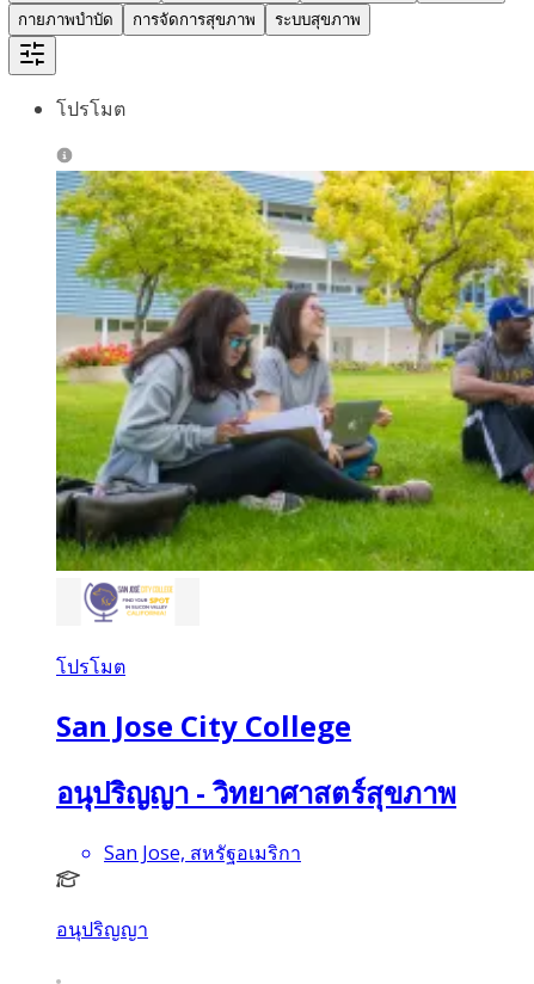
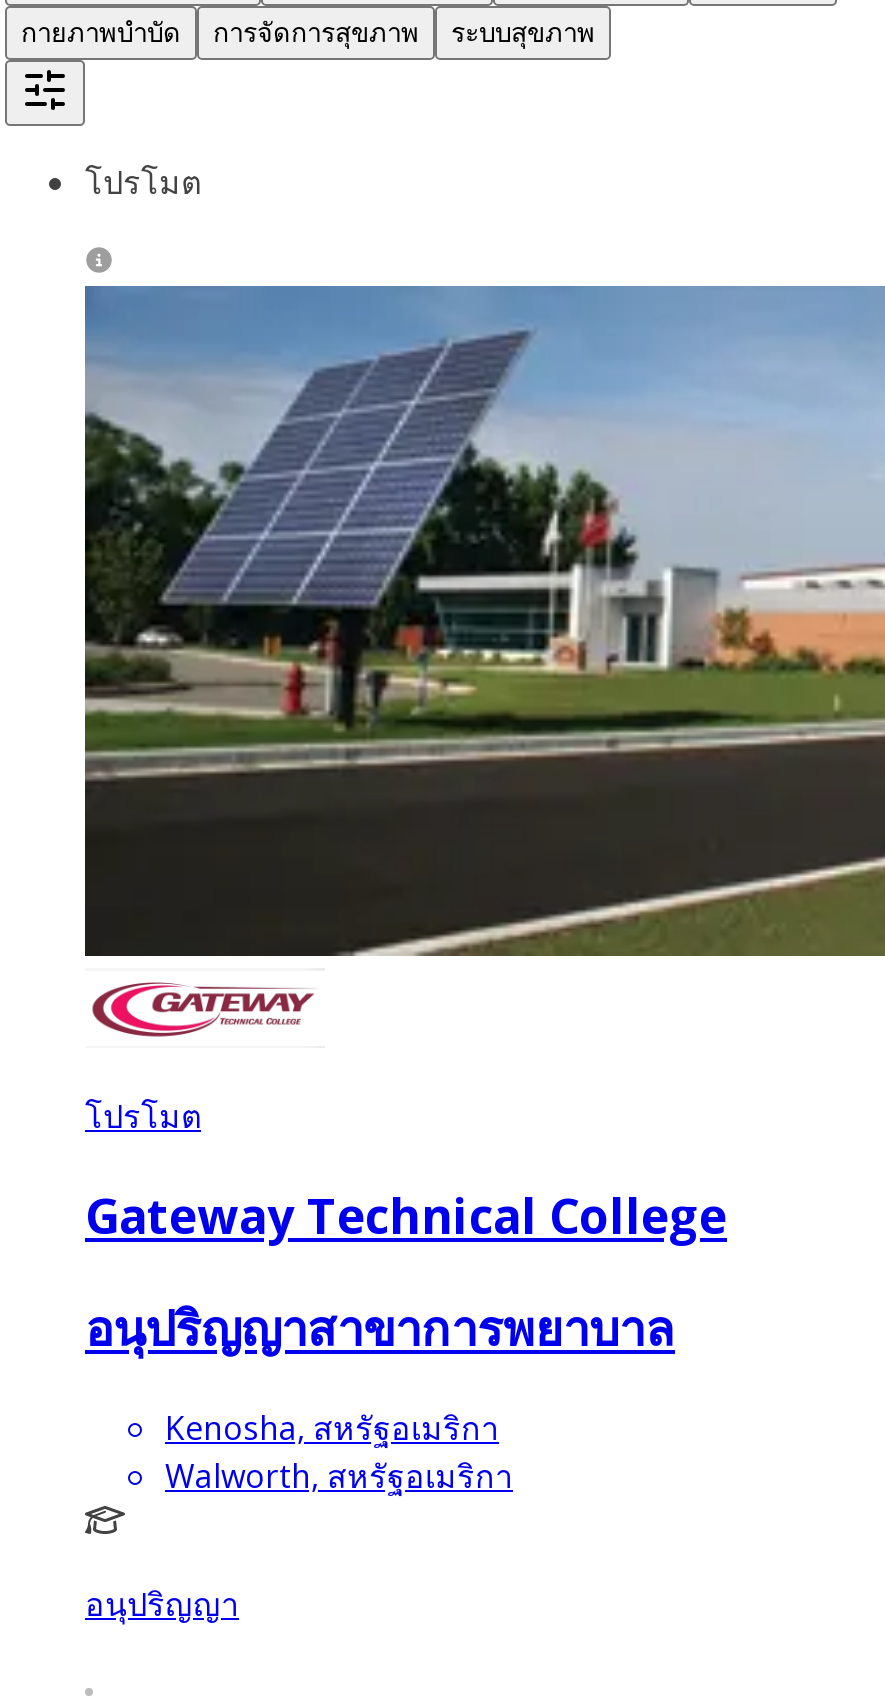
[55,170,530,572] [image] -> [83,284,879,958] [image]
[61,582,191,623] [image] -> [91,976,313,1042] [image]
[56,706,351,745] San Jose City College -> [85,1182,727,1248] Gateway Technical College
[56,772,456,812] อนุปริญญา - วิทยาศาสตร์สุขภาพ -> [85,1293,675,1359] อนุปริญญาสาขาการพยาบาล
[104,839,301,865] San Jose, สหรัฐอเมริกา -> [165,1405,513,1497] Kenosha, สหรัฐอเมริกา | Walworth, สหรัฐอเมริกา

